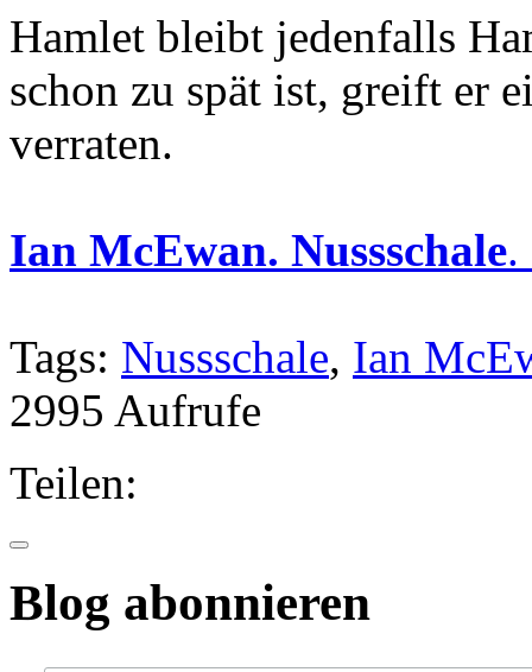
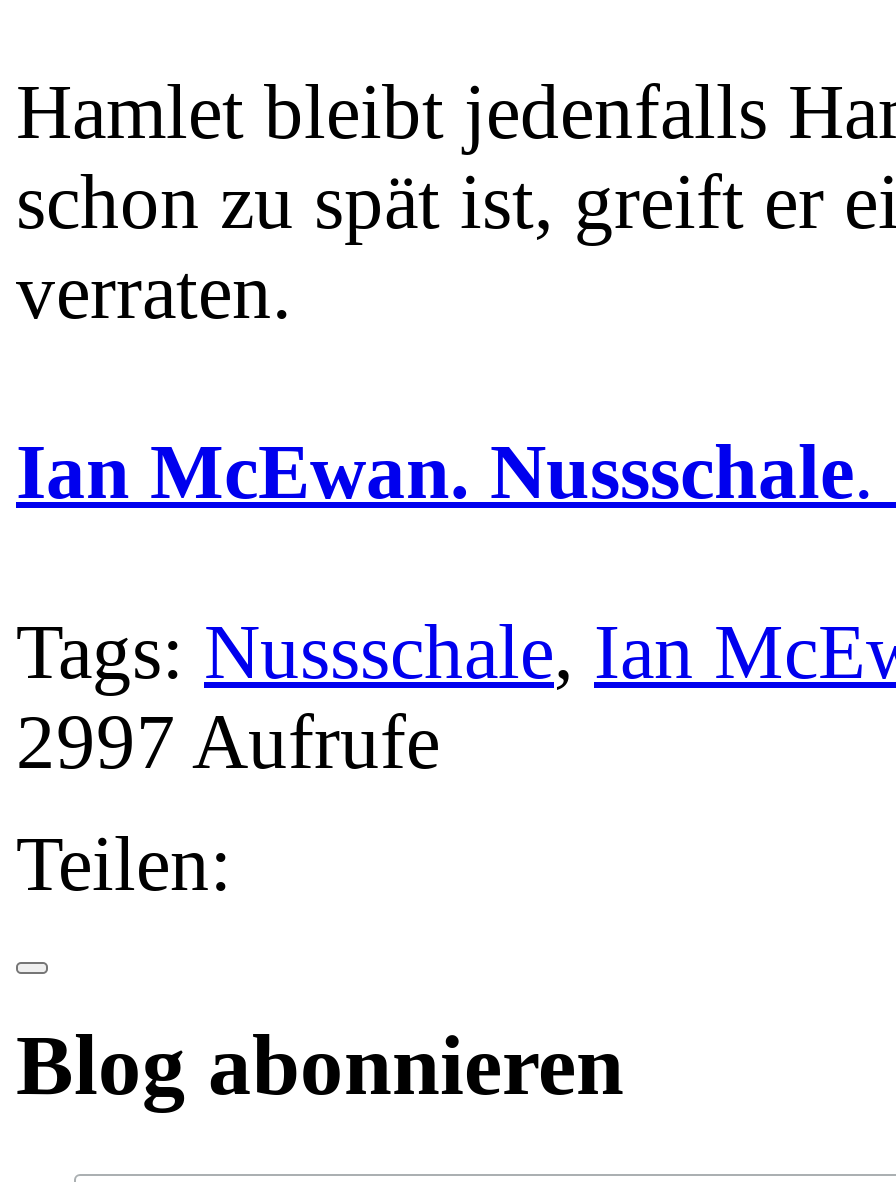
[9,385,261,436] 2995 Aufrufe -> [16,698,440,784] 2997 Aufrufe

